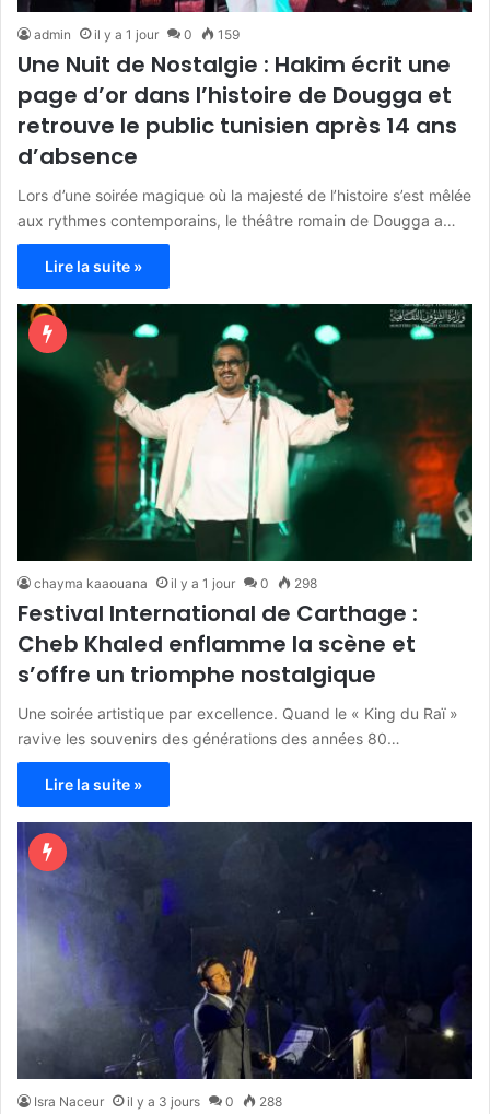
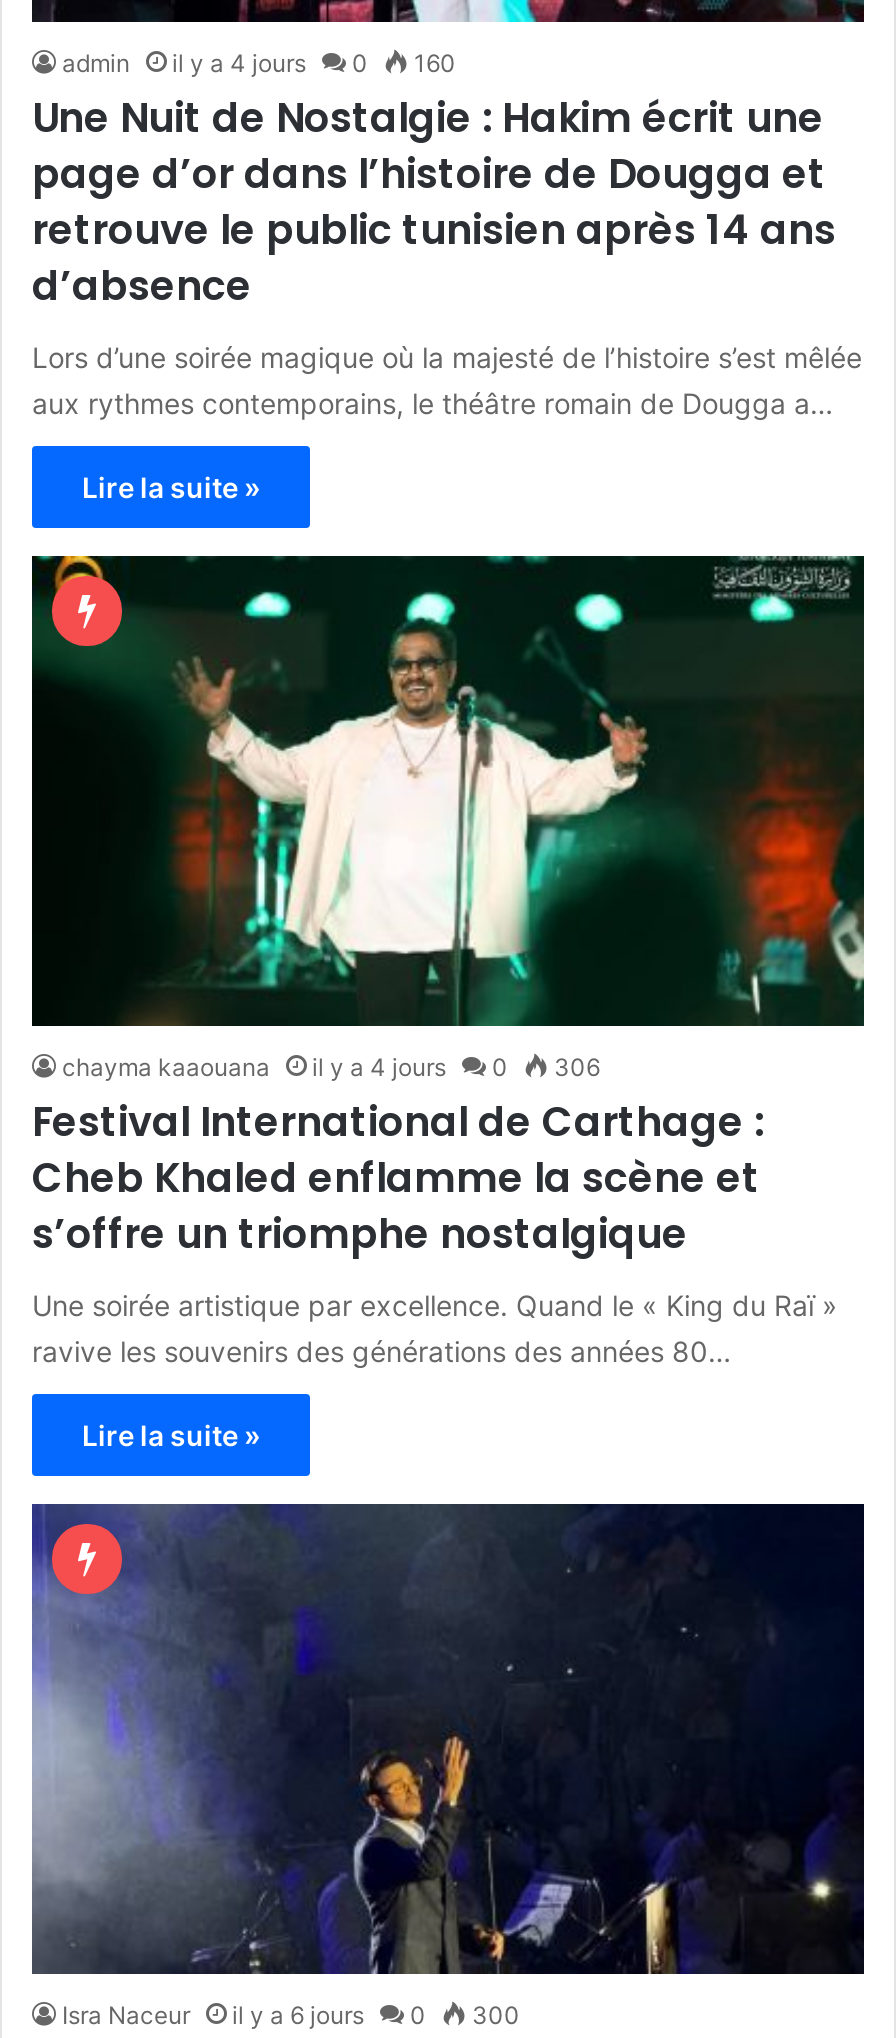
[94,27,159,43] il y a 1 jour -> [172,49,306,79] il y a 4 jours
[214,27,240,43] 159 -> [408,49,456,79] 160
[171,575,235,591] il y a 1 jour -> [312,1052,446,1082] il y a 4 jours
[291,575,317,591] 298 -> [548,1052,600,1082] 306
[127,1093,200,1109] il y a 3 jours -> [232,1999,364,2029] il y a 6 jours
[256,1093,282,1109] 288 -> [466,1999,520,2029] 300

